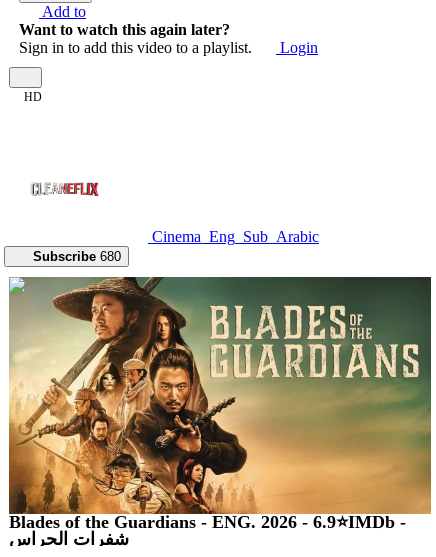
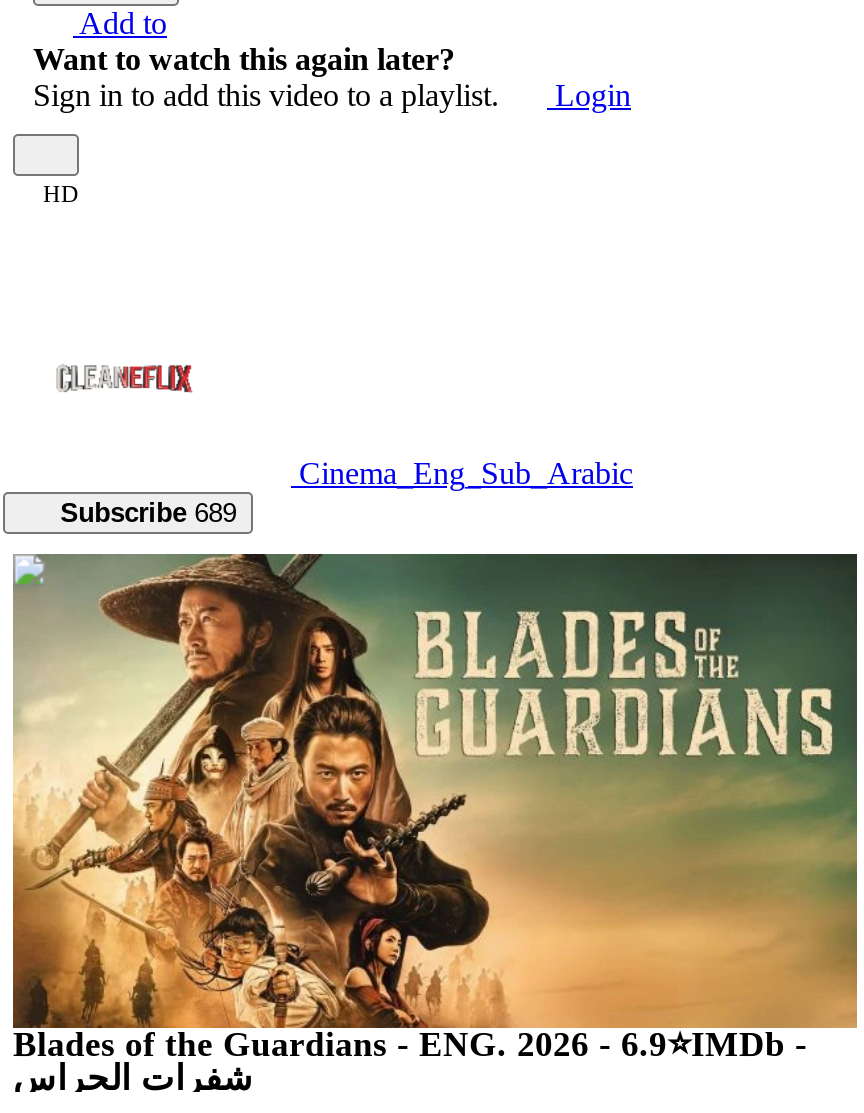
[33,248,121,263] Subscribe 680 -> [60,497,236,527] Subscribe 689

